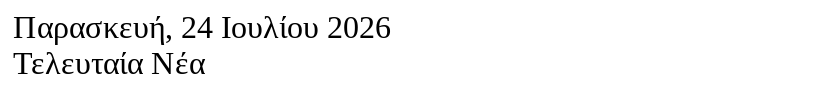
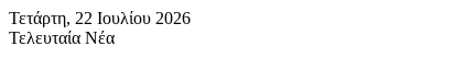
[13,10,391,44] Παρασκευή, 24 Ιουλίου 2026 -> [9,9,191,27] Τετάρτη, 22 Ιουλίου 2026

